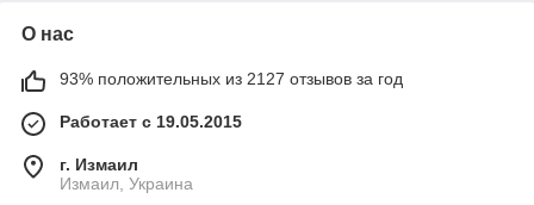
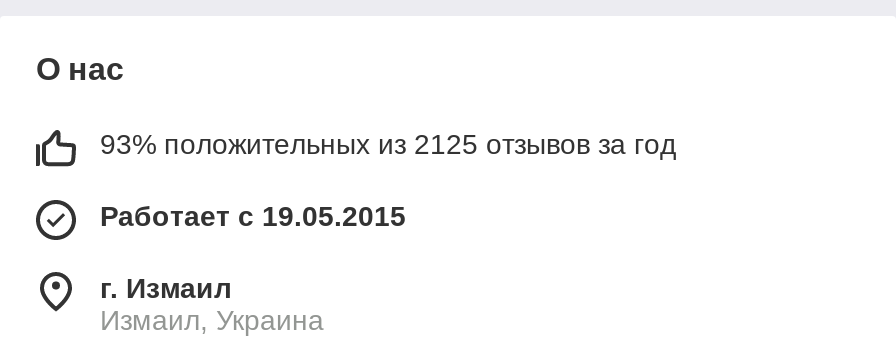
[60,69,403,88] 93% положительных из 2127 отзывов за год -> [100,128,676,160] 93% положительных из 2125 отзывов за год

